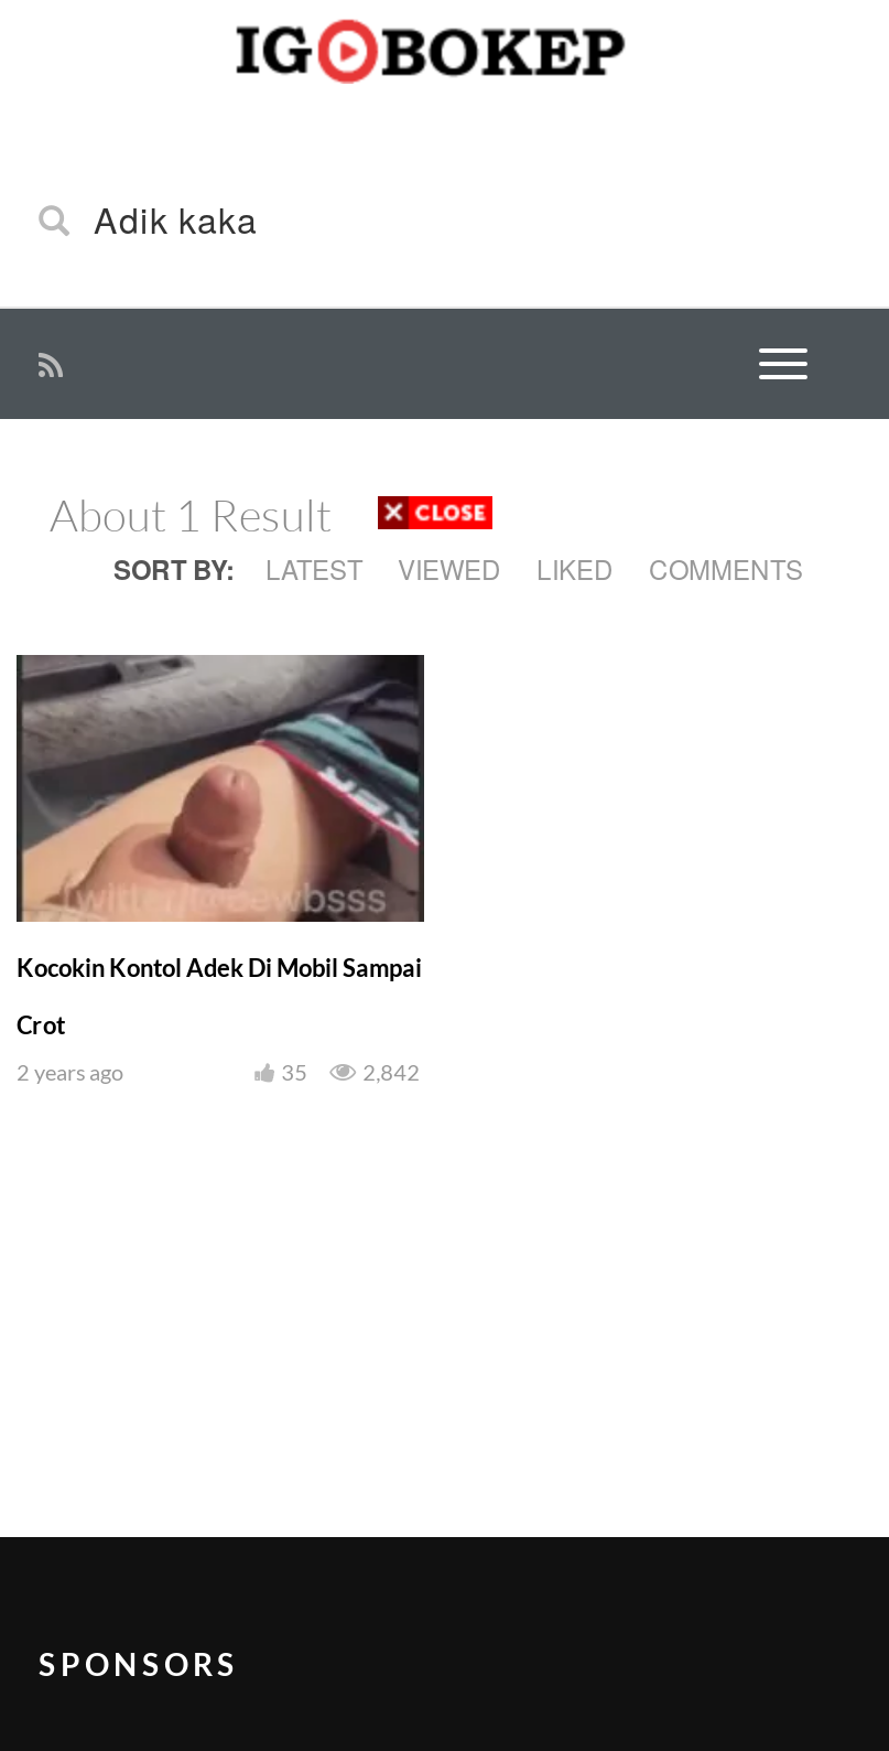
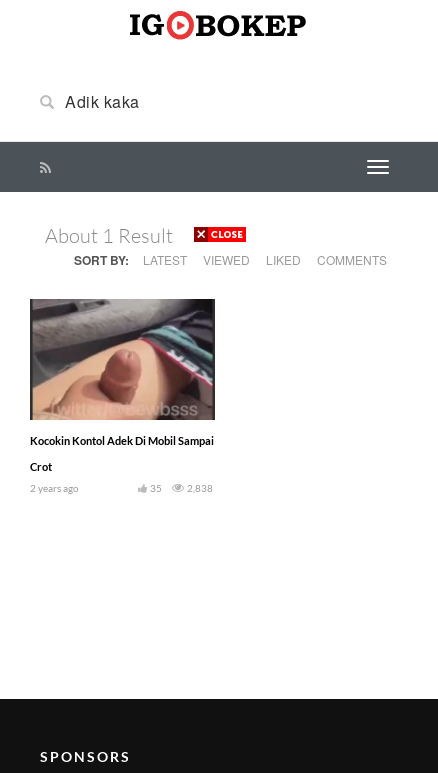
[363,1058,420,1084] 2,842 -> [187,482,213,494] 2,838

